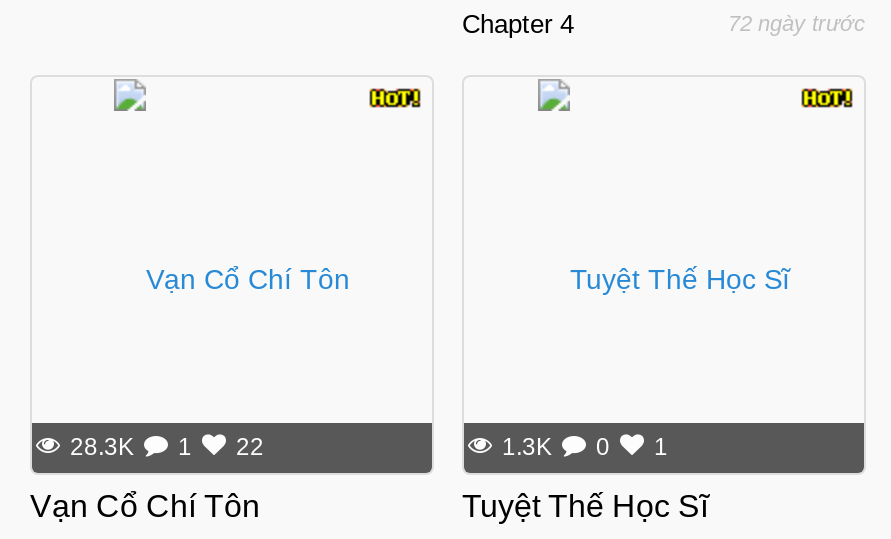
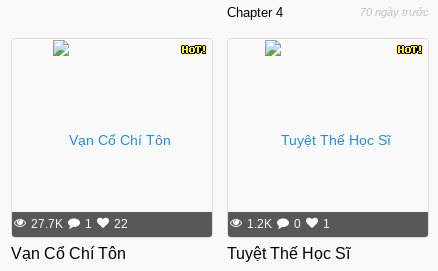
[728,11,866,35] 72 ngày trước -> [360,6,429,18] 70 ngày trước
[70,433,264,461] 28.3K 1 22 -> [31,217,128,231] 27.7K 1 22
[502,433,668,461] 1.3K 0 1 -> [247,217,330,231] 1.2K 0 1

